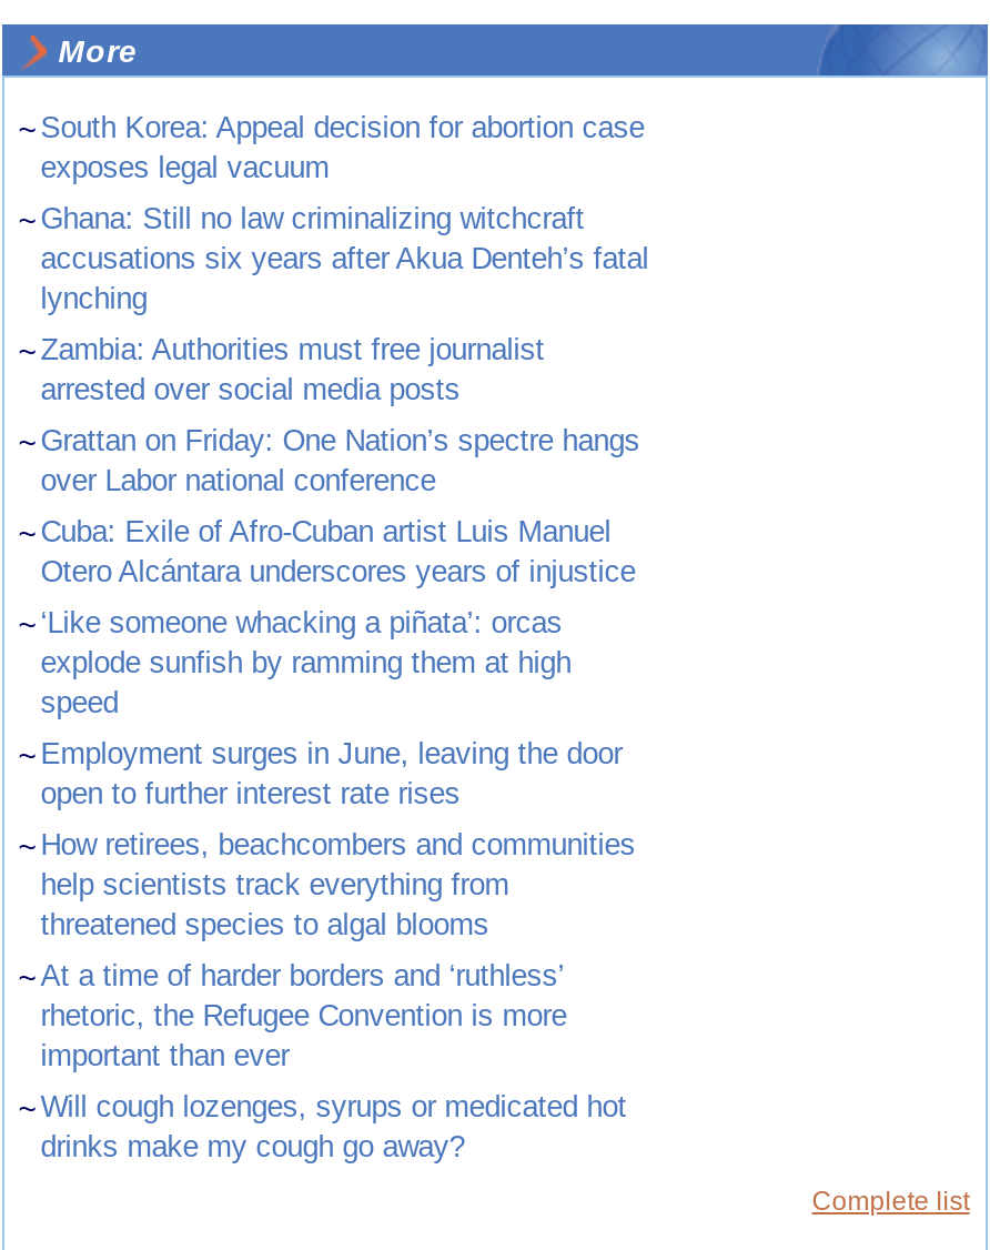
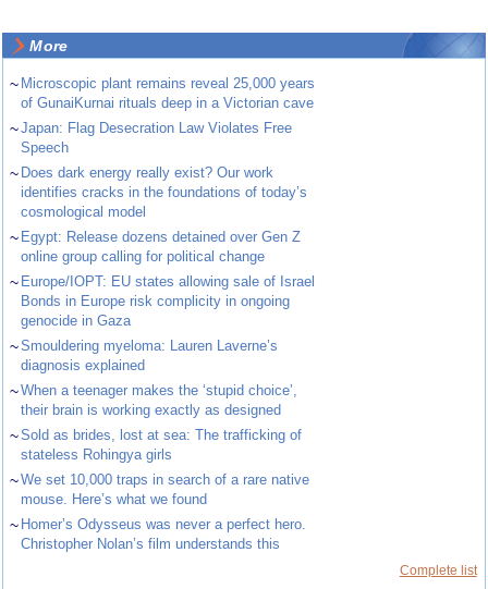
[18,112,644,185] ~ South Korea: Appeal decision for abortion case | exposes legal vacuum -> [10,76,315,112] ~ Microscopic plant remains reveal 25,000 years | of GunaiKurnai rituals deep in a Victorian cave
[18,203,649,316] ~ Ghana: Still no law criminalizing witchcraft | accusations six years after Akua Denteh’s fatal | lynching -> [10,120,292,156] ~ Japan: Flag Desecration Law Violates Free | Speech
[18,334,544,407] ~ Zambia: Authorities must free journalist | arrested over social media posts -> [10,165,307,220] ~ Does dark energy really exist? Our work | identifies cracks in the foundations of today’s | cosmological model
[18,425,640,498] ~ Grattan on Friday: One Nation’s spectre hangs | over Labor national conference -> [10,229,301,265] ~ Egypt: Release dozens detained over Gen Z | online group calling for political change
[18,516,635,589] ~ Cuba: Exile of Afro-Cuban artist Luis Manuel | Otero Alcántara underscores years of injustice -> [10,274,315,329] ~ Europe/IOPT: EU states allowing sale of Israel | Bonds in Europe risk complicity in ongoing | genocide in Gaza
[18,607,571,720] ~ ‘Like someone whacking a piñata’: orcas | explode sunfish by ramming them at high | speed -> [10,338,278,374] ~ Smouldering myeloma: Lauren Laverne’s | diagnosis explained
[18,738,622,812] ~ Employment surges in June, leaving the door | open to further interest rate rises -> [10,383,298,419] ~ When a teenager makes the ‘stupid choice’, | their brain is working exactly as designed
[18,829,635,942] ~ How retirees, beachcombers and communities | help scientists track everything from | threatened species to algal blooms -> [10,427,302,463] ~ Sold as brides, lost at sea: The trafficking of | stateless Rohingya girls
[18,960,566,1073] ~ At a time of harder borders and ‘ruthless’ | rhetoric, the Refugee Convention is more | important than ever -> [10,472,310,508] ~ We set 10,000 traps in search of a rare native | mouse. Here’s what we found
[18,1091,626,1165] ~ Will cough lozenges, syrups or medicated hot | drinks make my cough go away? -> [10,517,306,553] ~ Homer’s Odysseus was never a perfect hero. | Christopher Nolan’s film understands this

